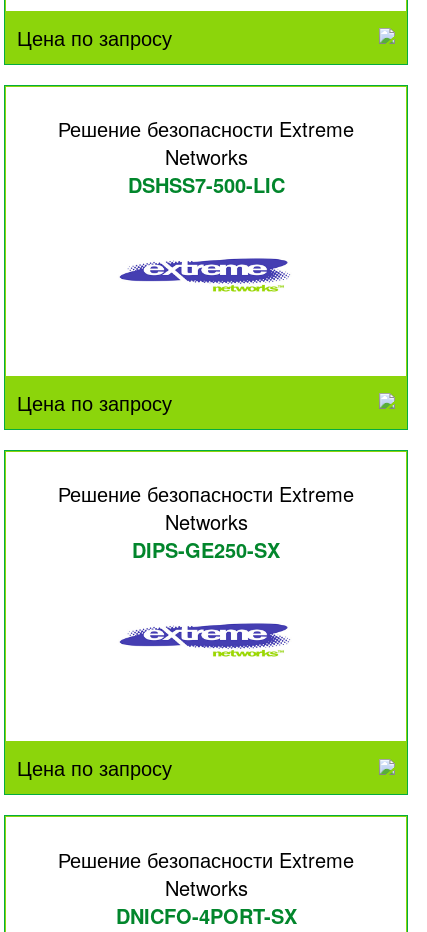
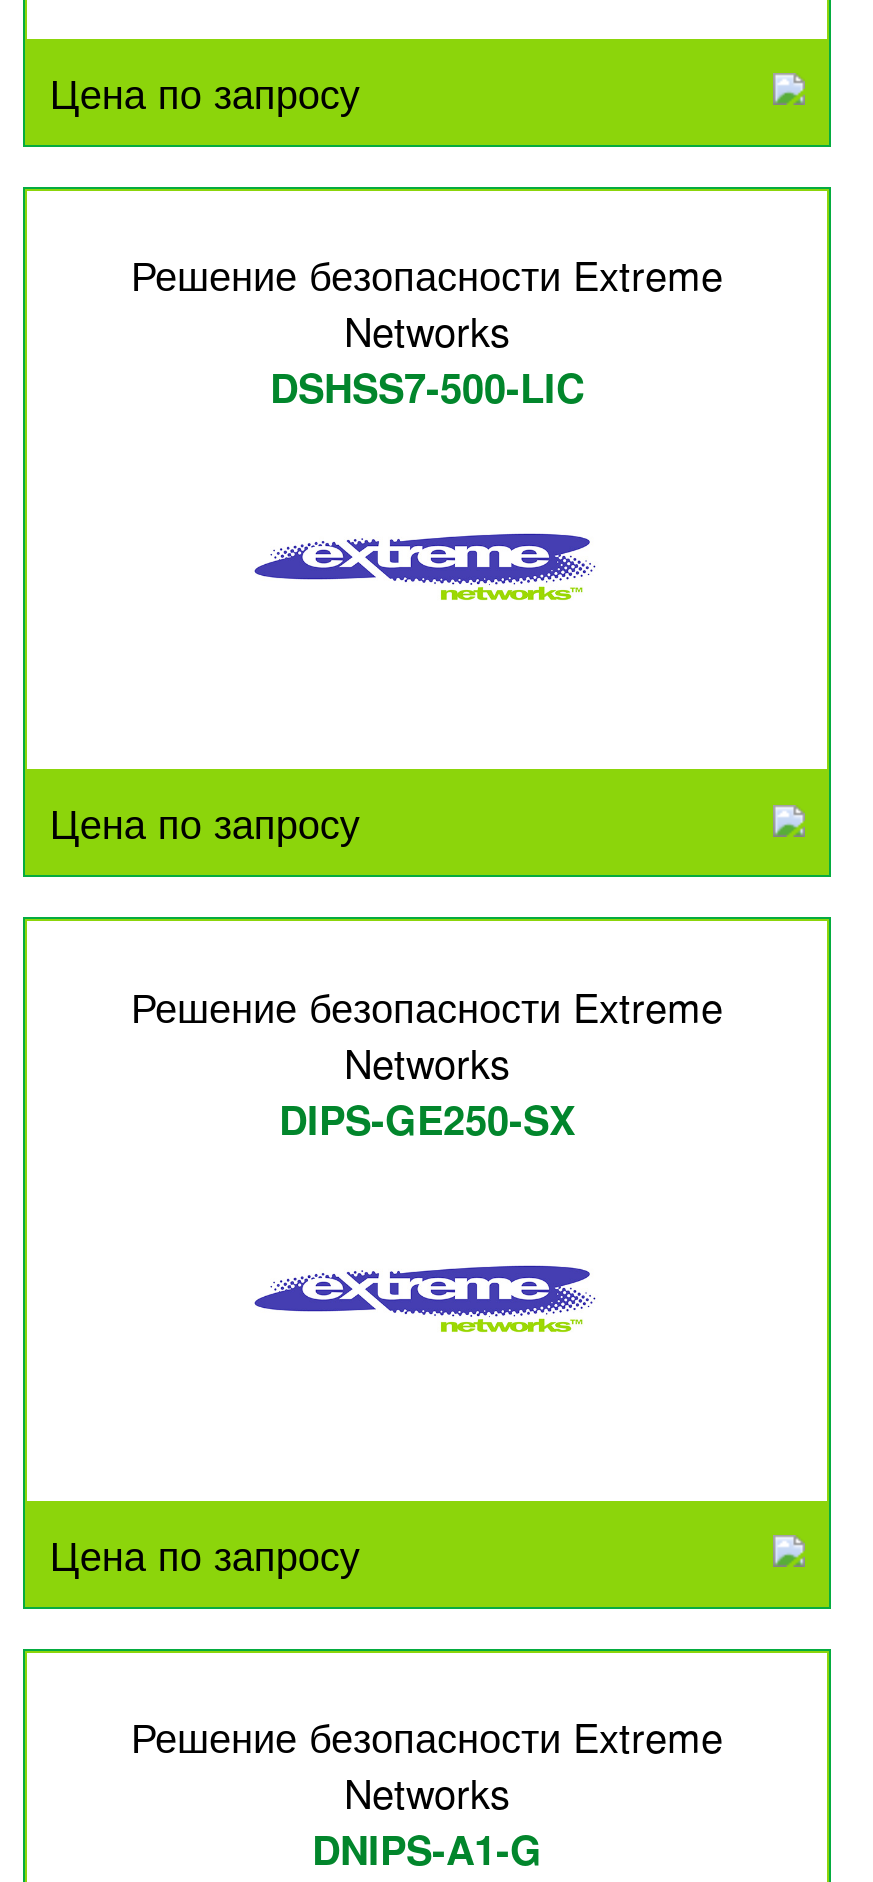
[115,900,296,929] DNICFO-4PORT-SX -> [312,1819,542,1877] DNIPS-A1-G

